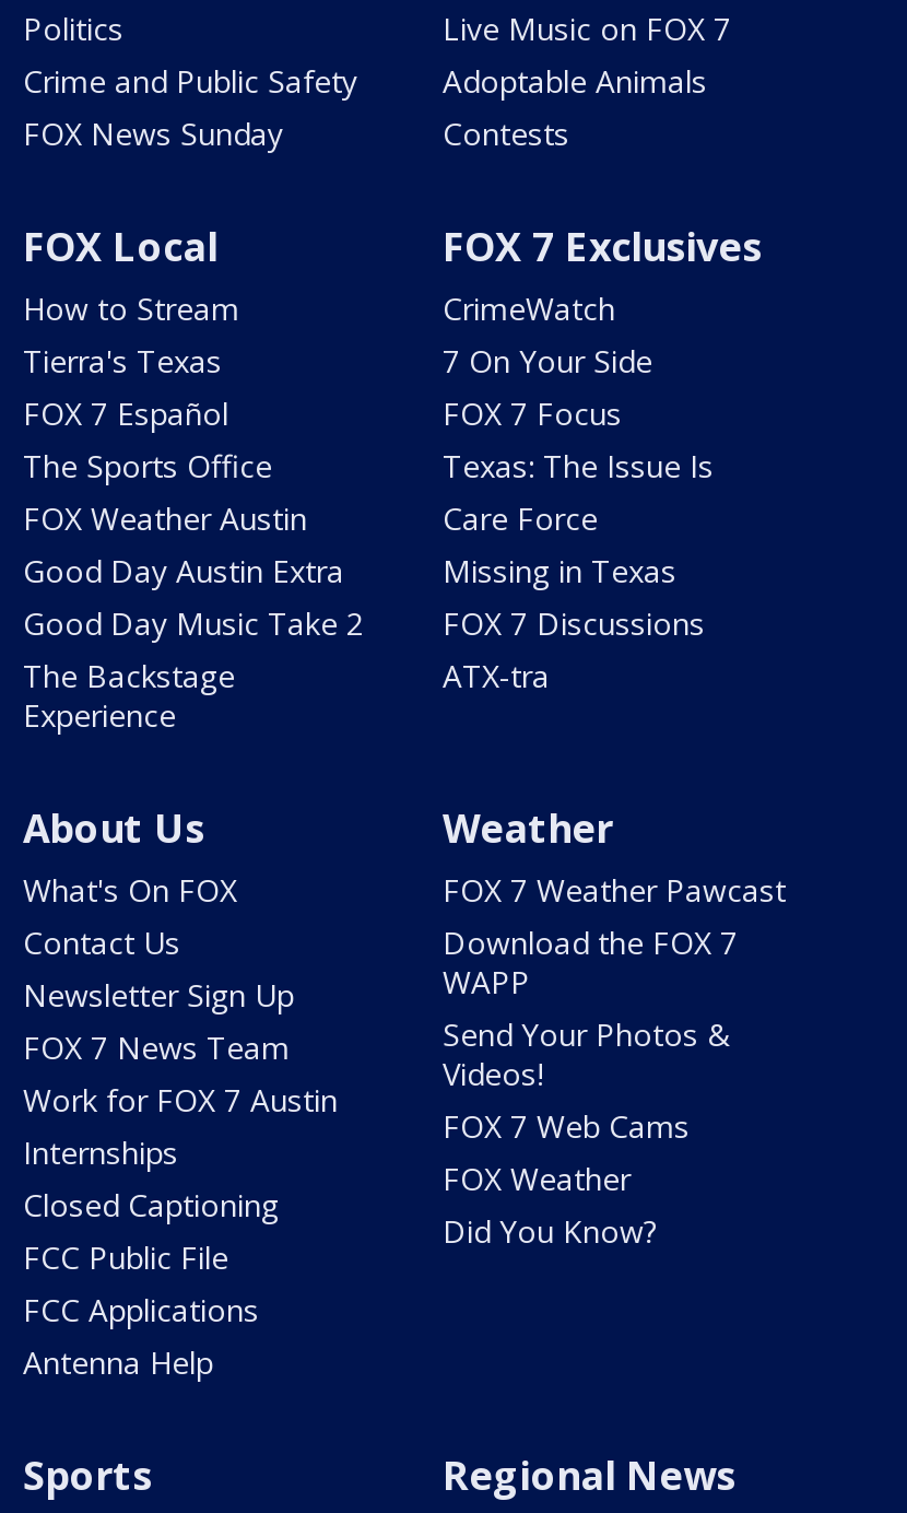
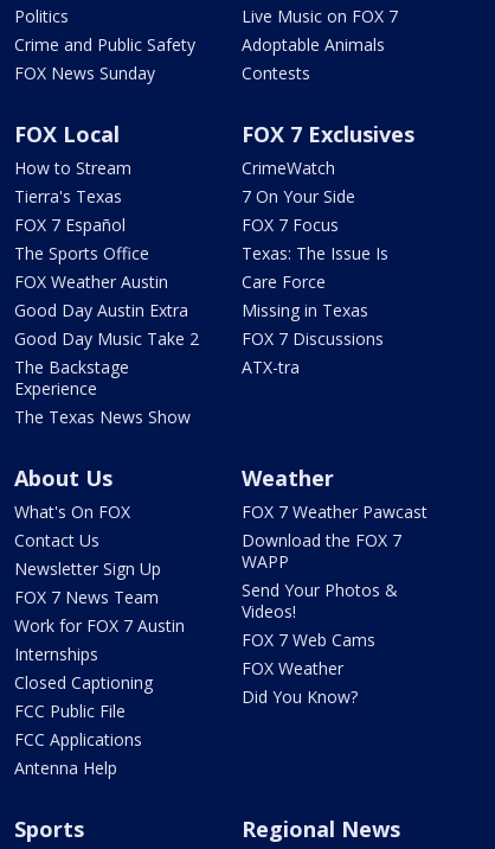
none -> [14,405,191,428] The Texas News Show

